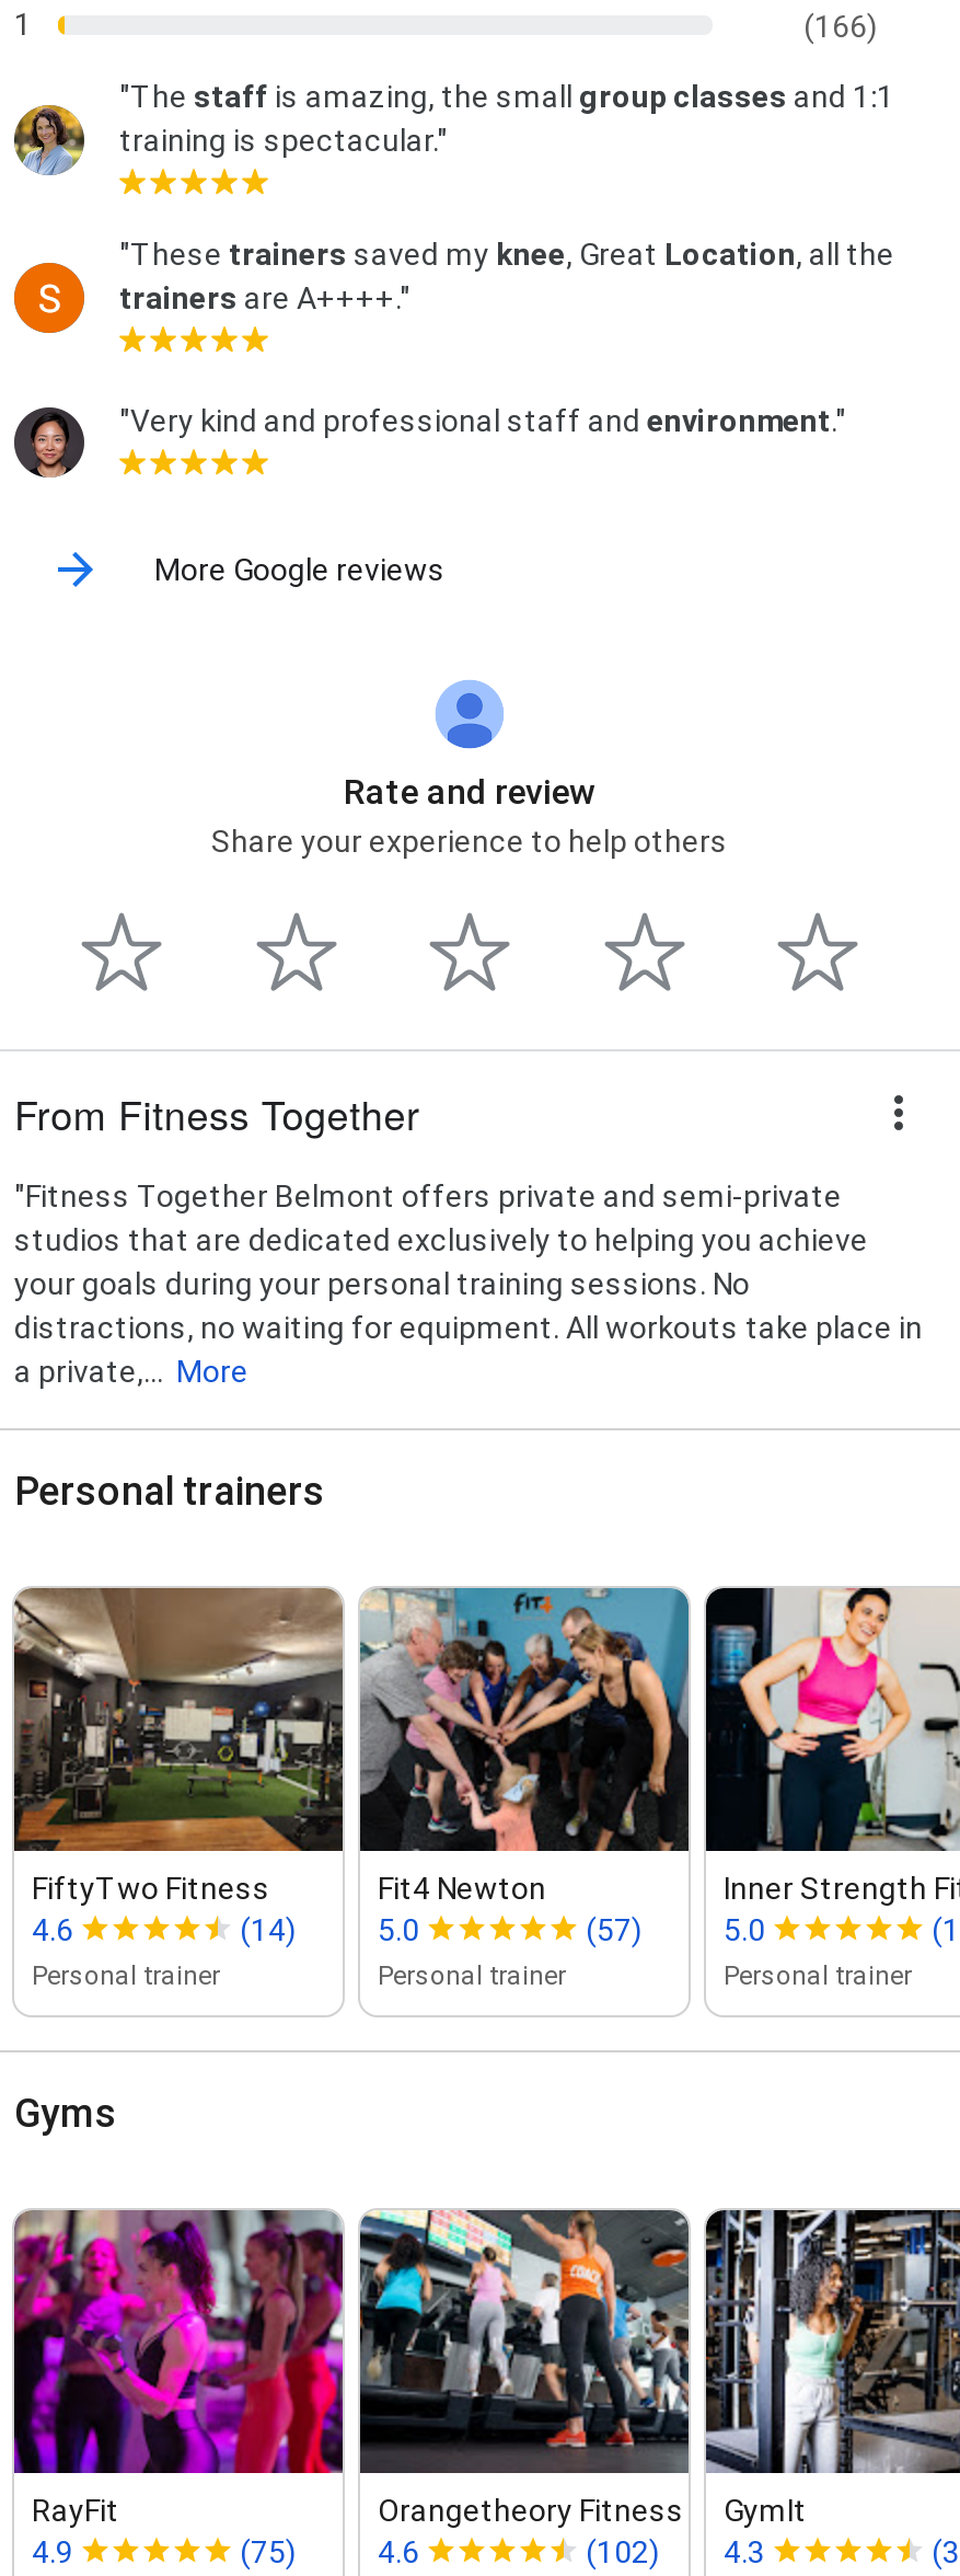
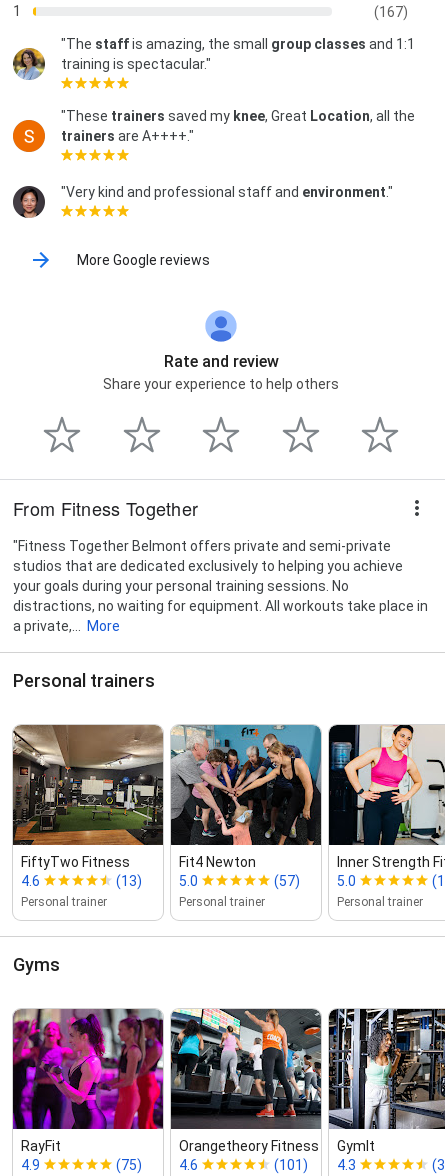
[803,8,878,43] (166) -> [373,4,407,20] (167)
[240,1912,297,1947] (14) -> [116,873,142,889] (13)
[586,2534,765,2569] (102) 4.3 -> [274,1157,356,1173] (101) 4.3

